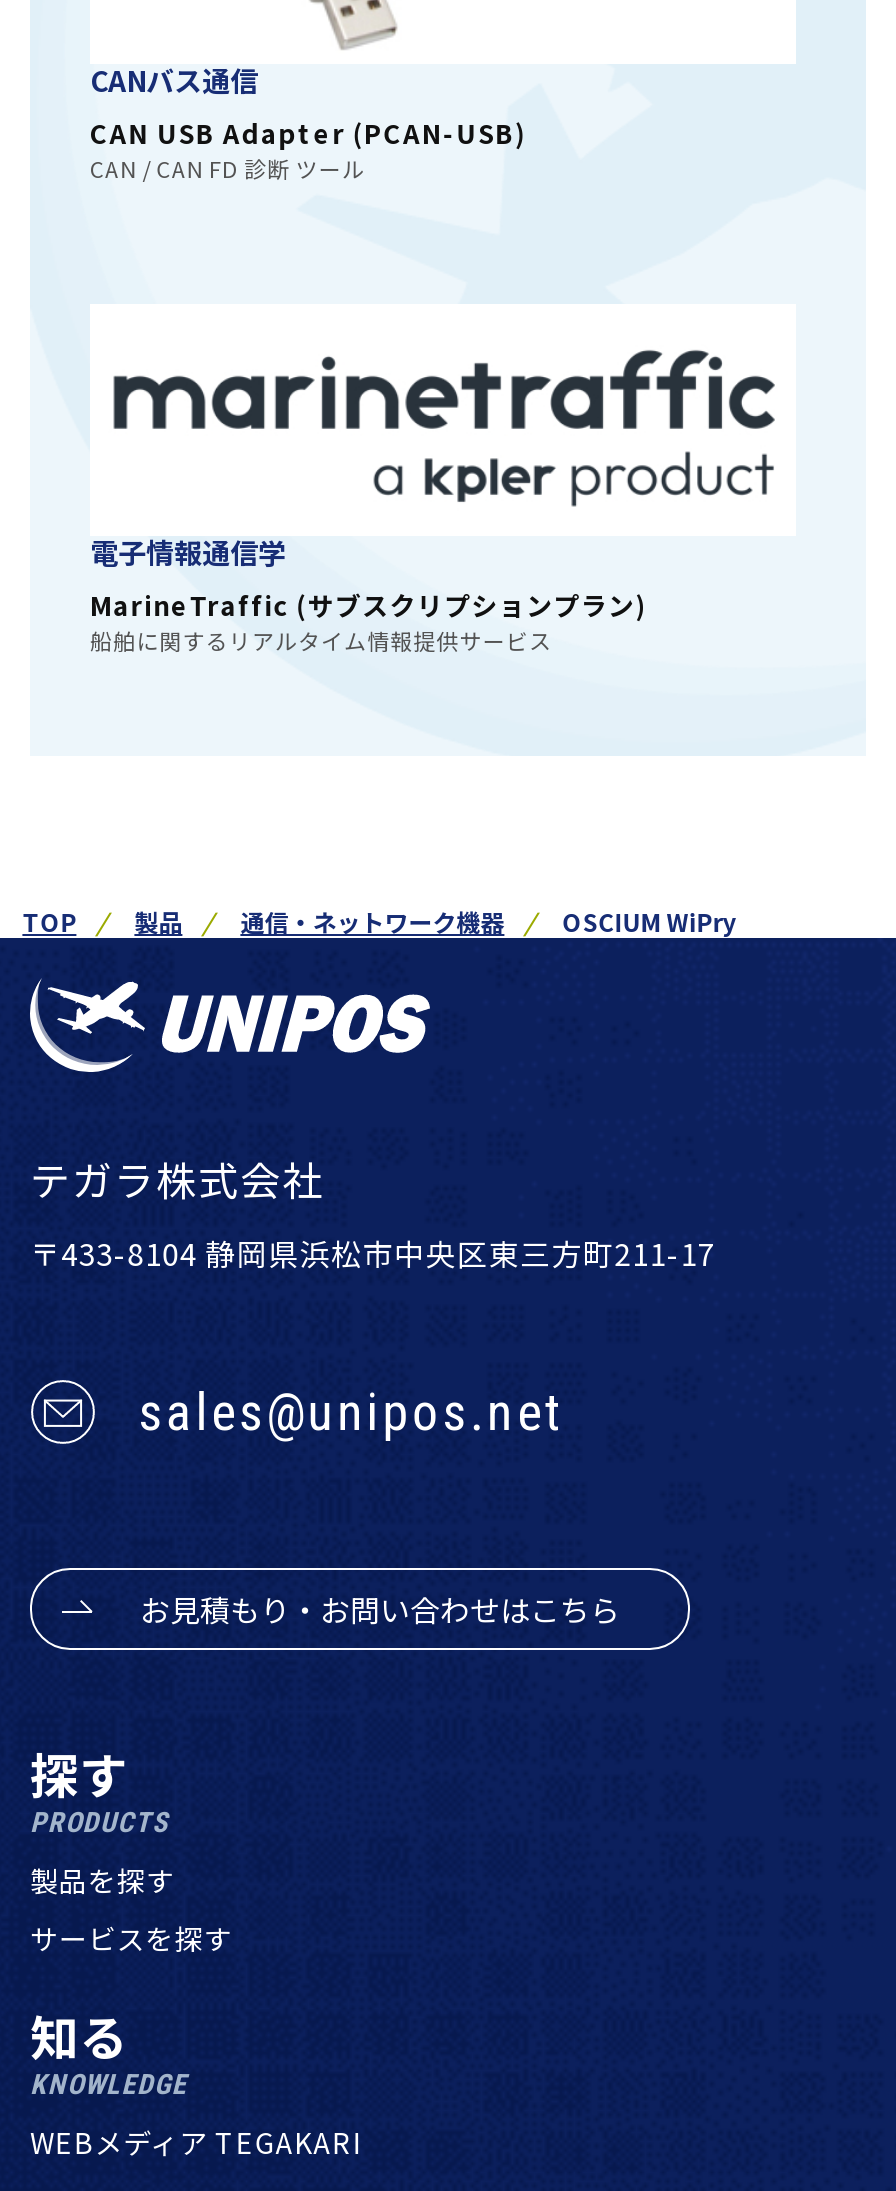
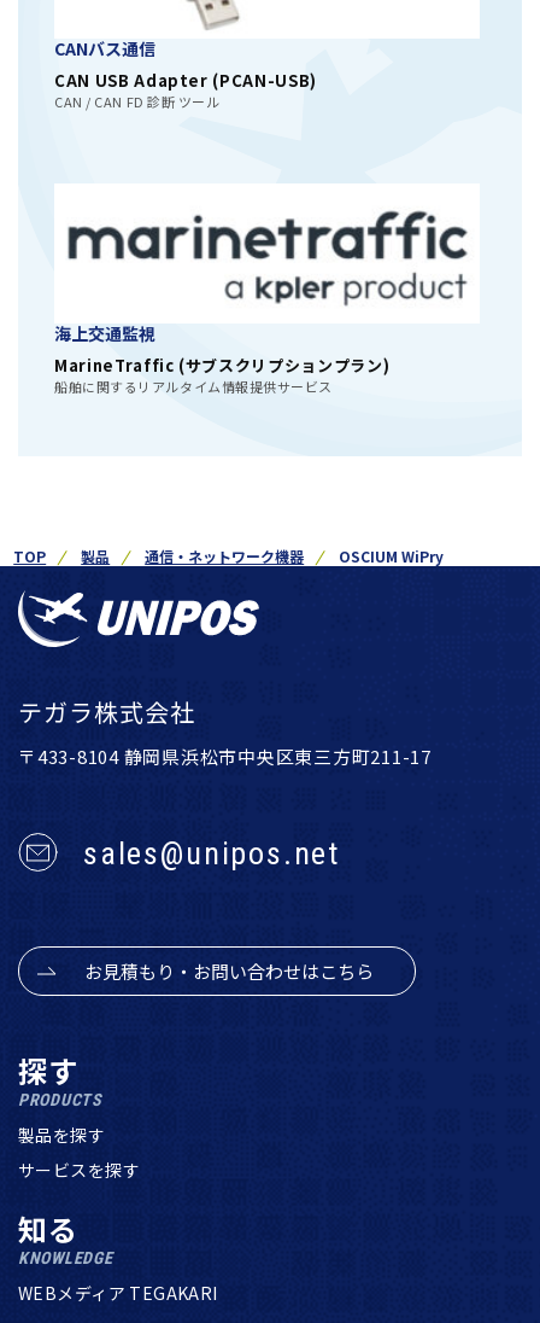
[90,531,286,571] 電子情報通信学 -> [54,321,155,345] 海上交通監視

